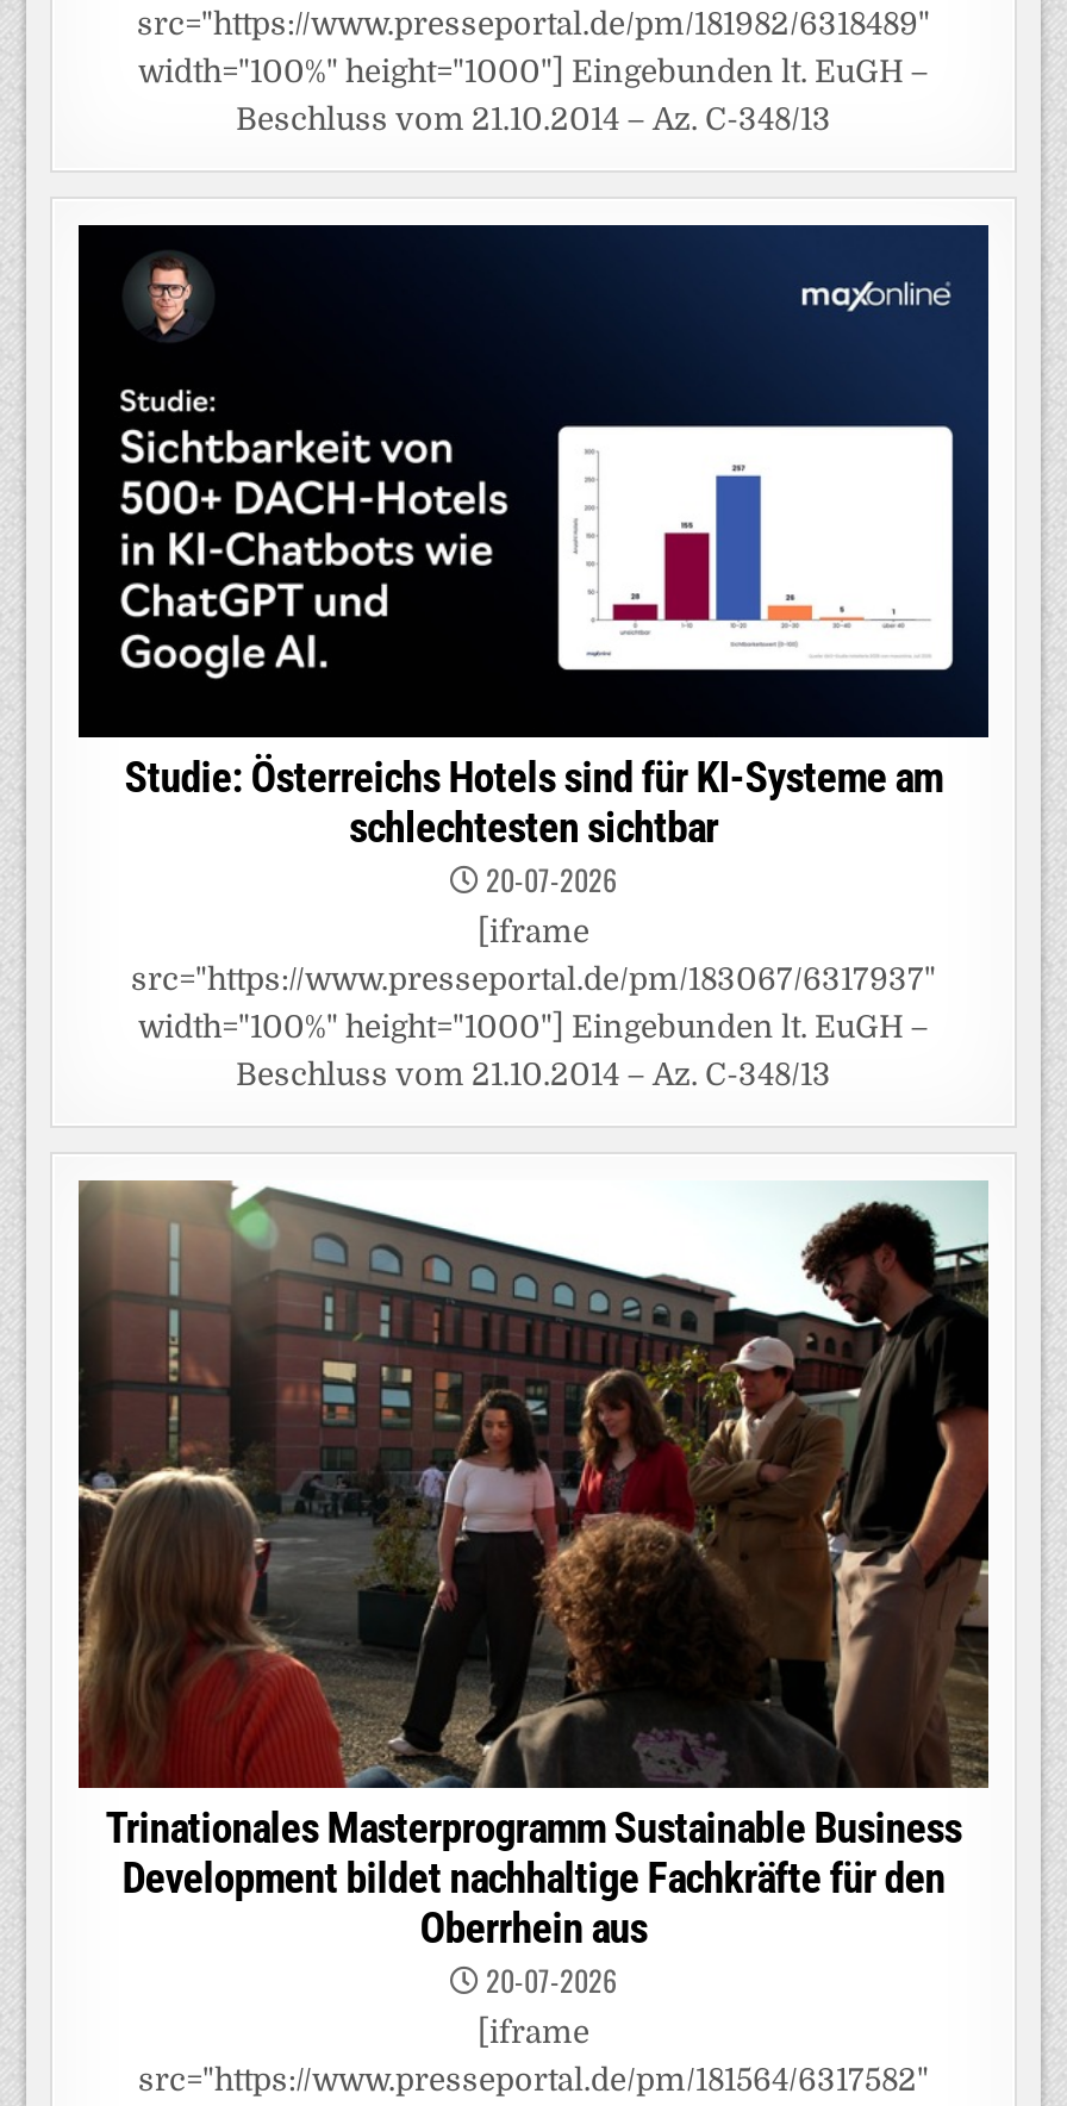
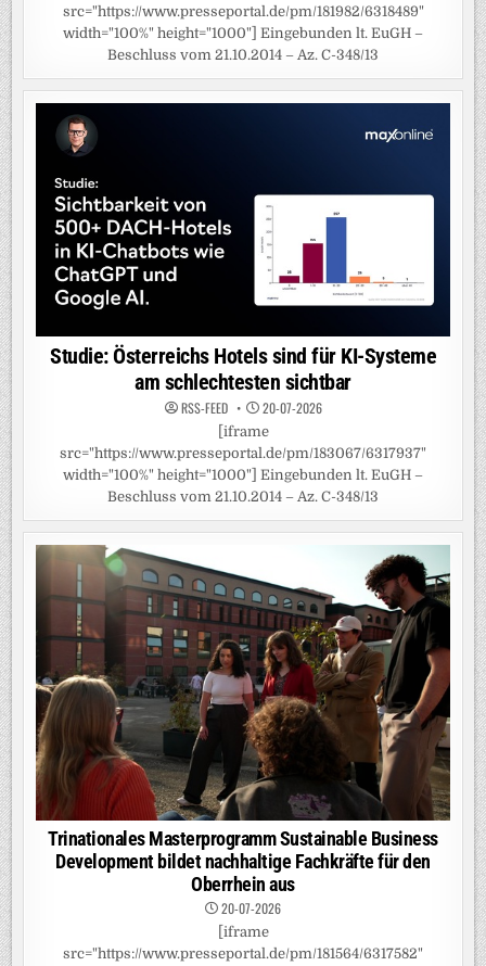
[124,752,943,852] Studie: Österreichs Hotels sind für KI-Systeme am | schlechtesten sichtbar -> [50,343,436,417] Studie: Österreichs Hotels sind für KI-Systeme | am schlechtesten sichtbar | RSS-FEED

